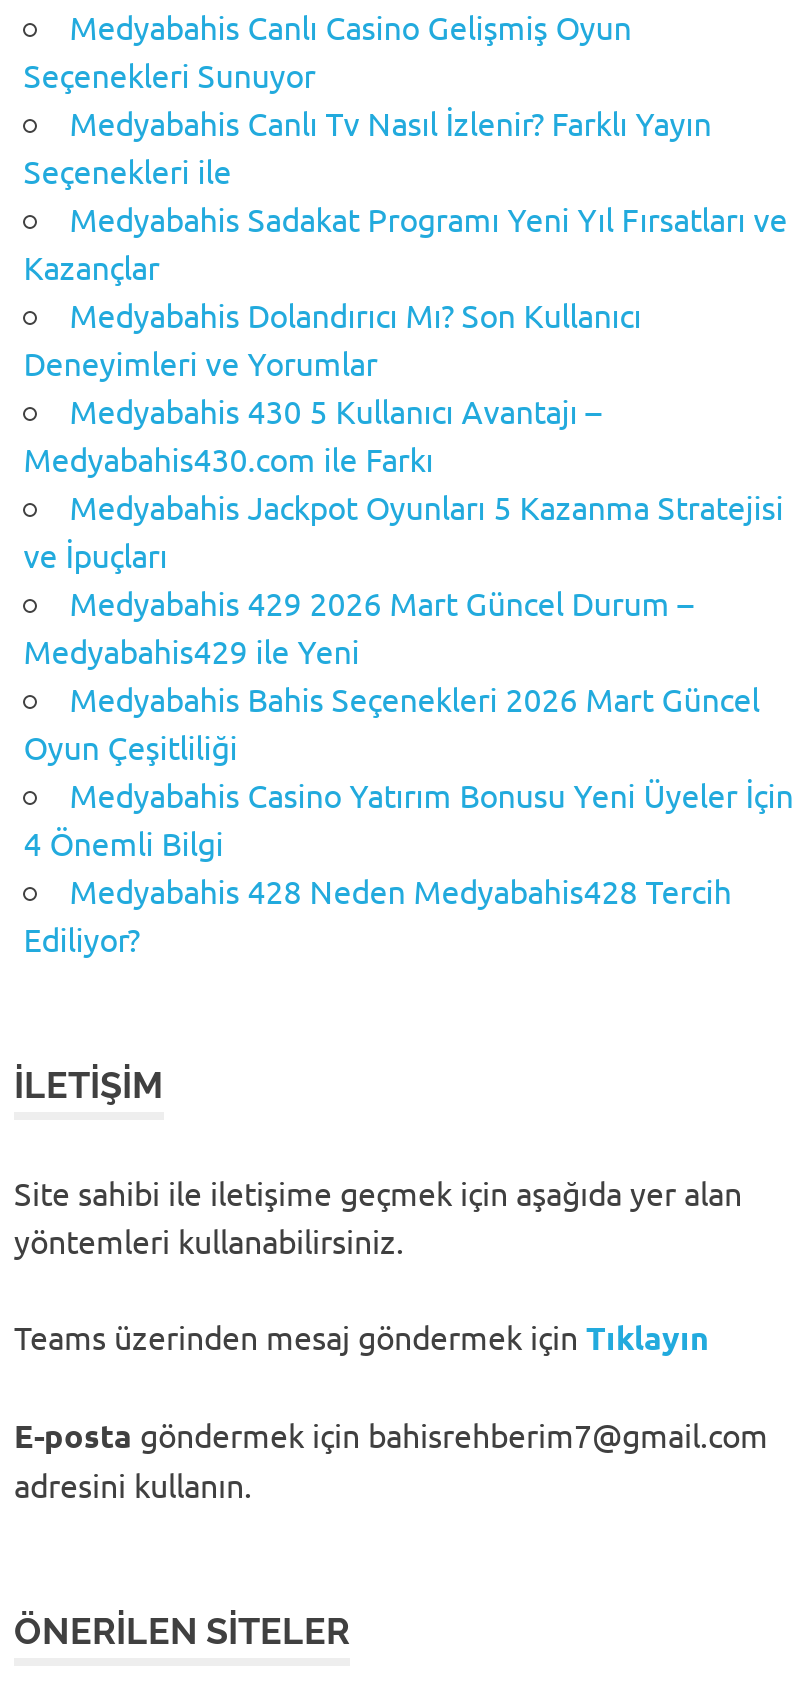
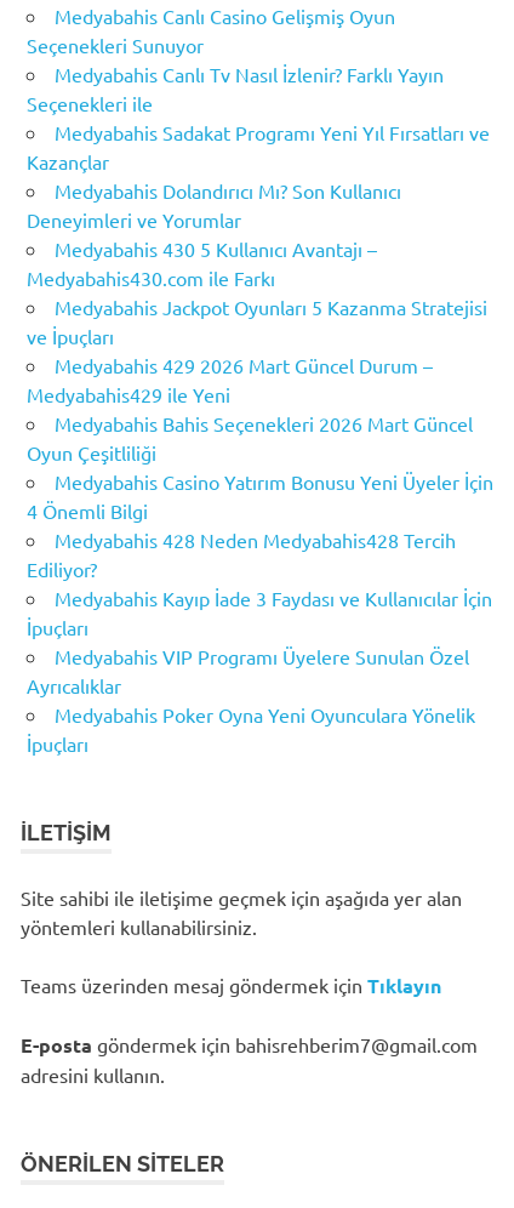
none -> [26,585,492,755] Medyabahis Kayıp İade 3 Faydası ve Kullanıcılar İçin | İpuçları | Medyabahis VIP Programı Üyelere Sunulan Özel | Ayrıcalıklar | Medyabahis Poker Oyna Yeni Oyunculara Yönelik | İpuçları

